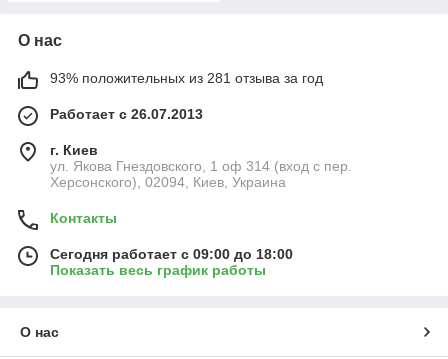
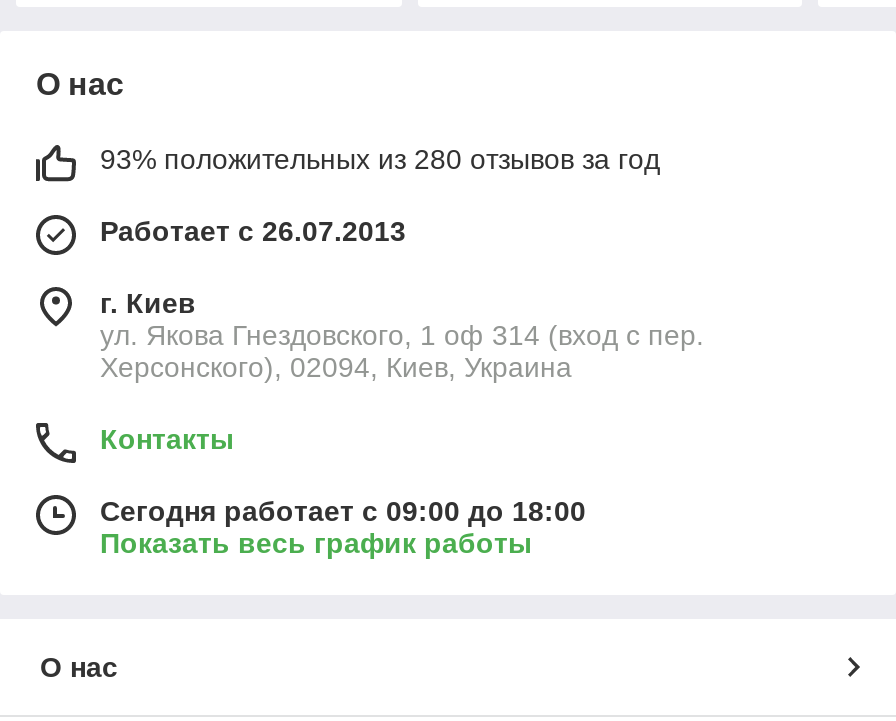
[50,70,323,86] 93% положительных из 281 отзыва за год -> [100,144,660,176] 93% положительных из 280 отзывов за год

